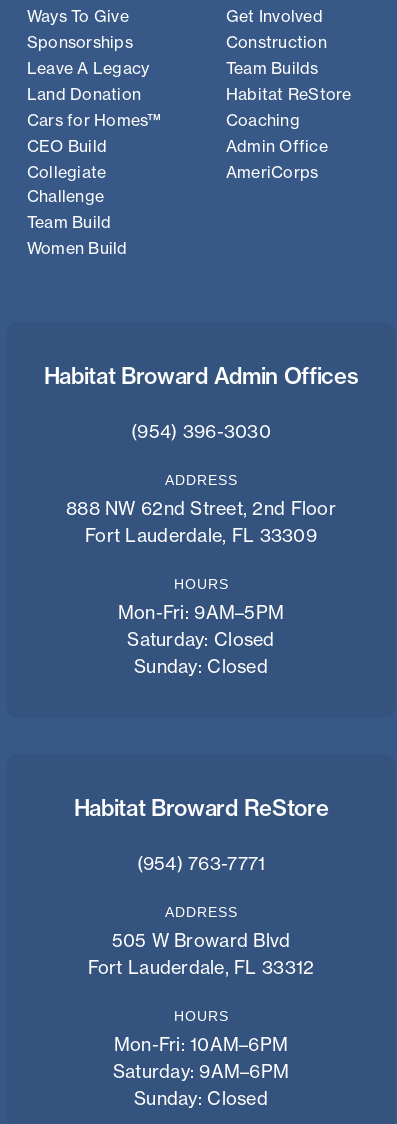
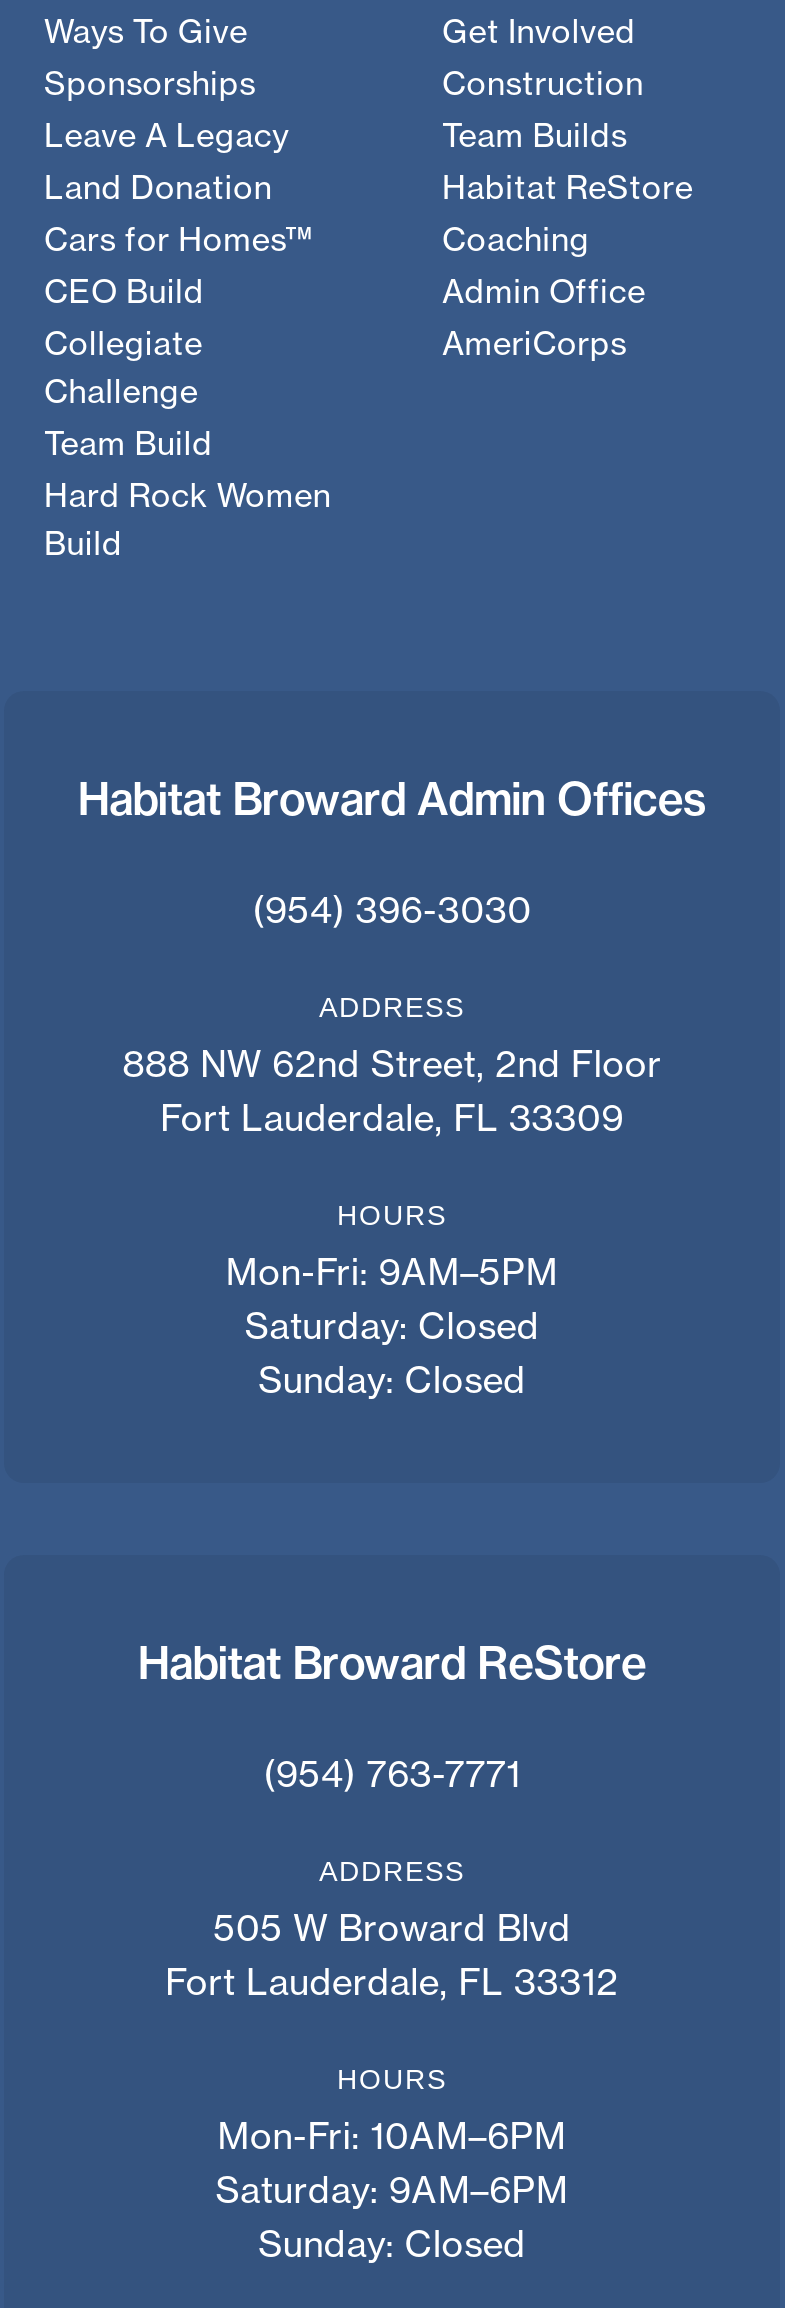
[27,238,128,258] Women Build -> [44,475,331,563] Hard Rock Women | Build

